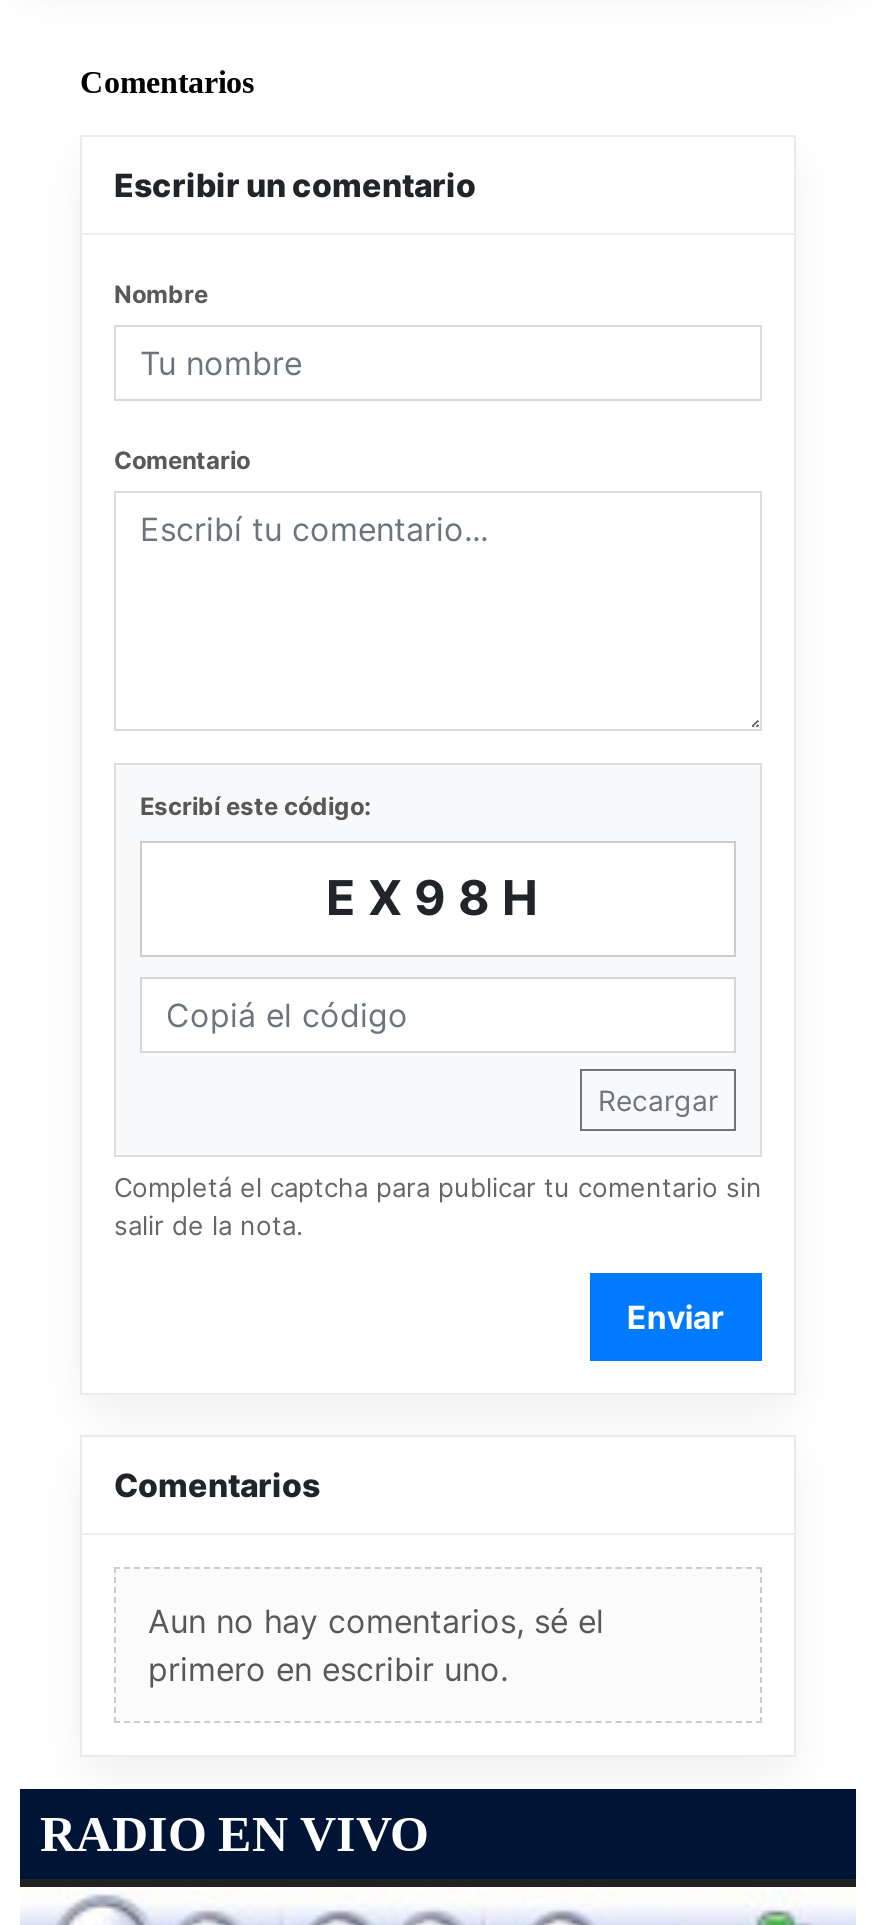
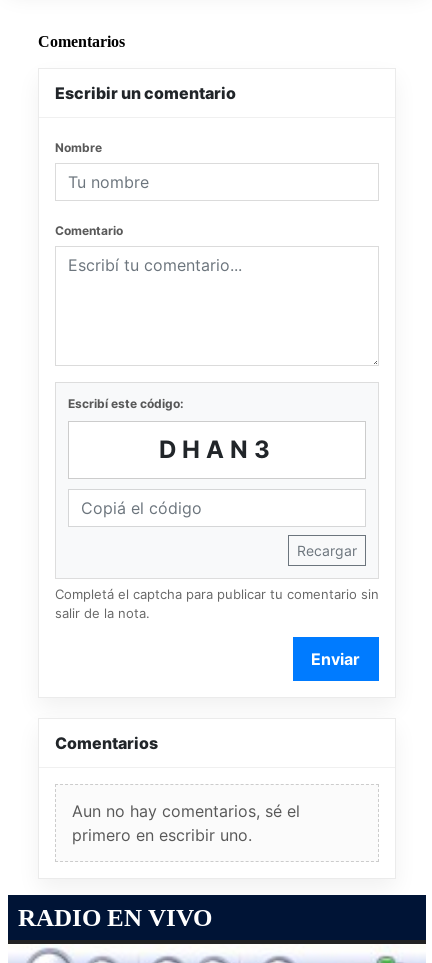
[326,870,550,928] EX98H -> [158,435,275,464] DHAN3

